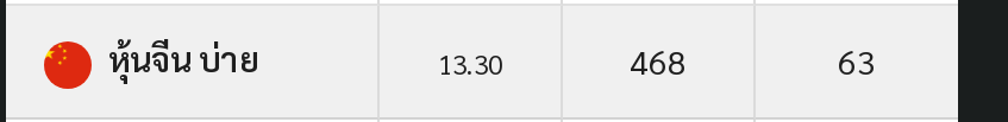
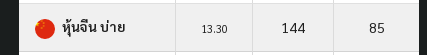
[630,39,687,81] 468 -> [281,18,305,36] 144
[838,39,876,81] 63 -> [368,18,384,36] 85

